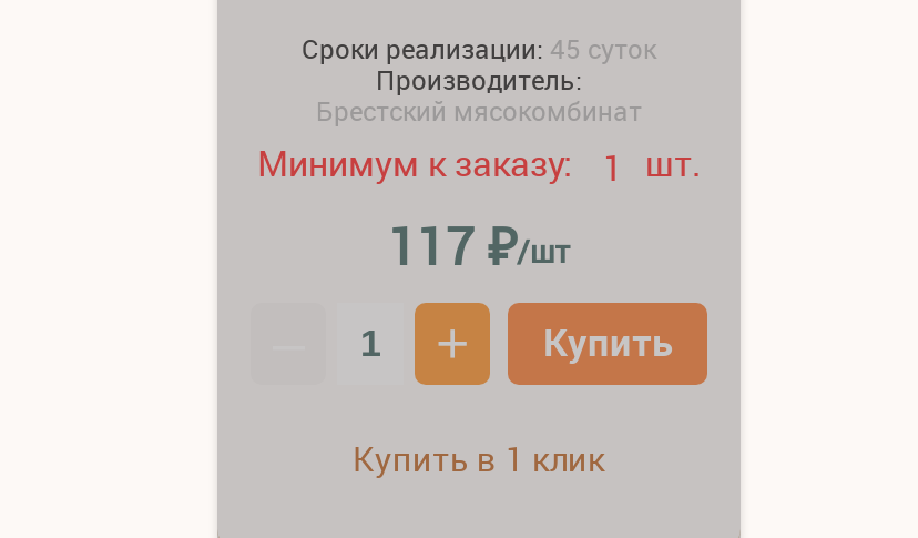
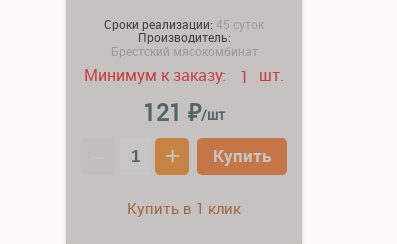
[388,212,570,281] 117 ₽/шт -> [143,97,225,128] 121 ₽/шт

